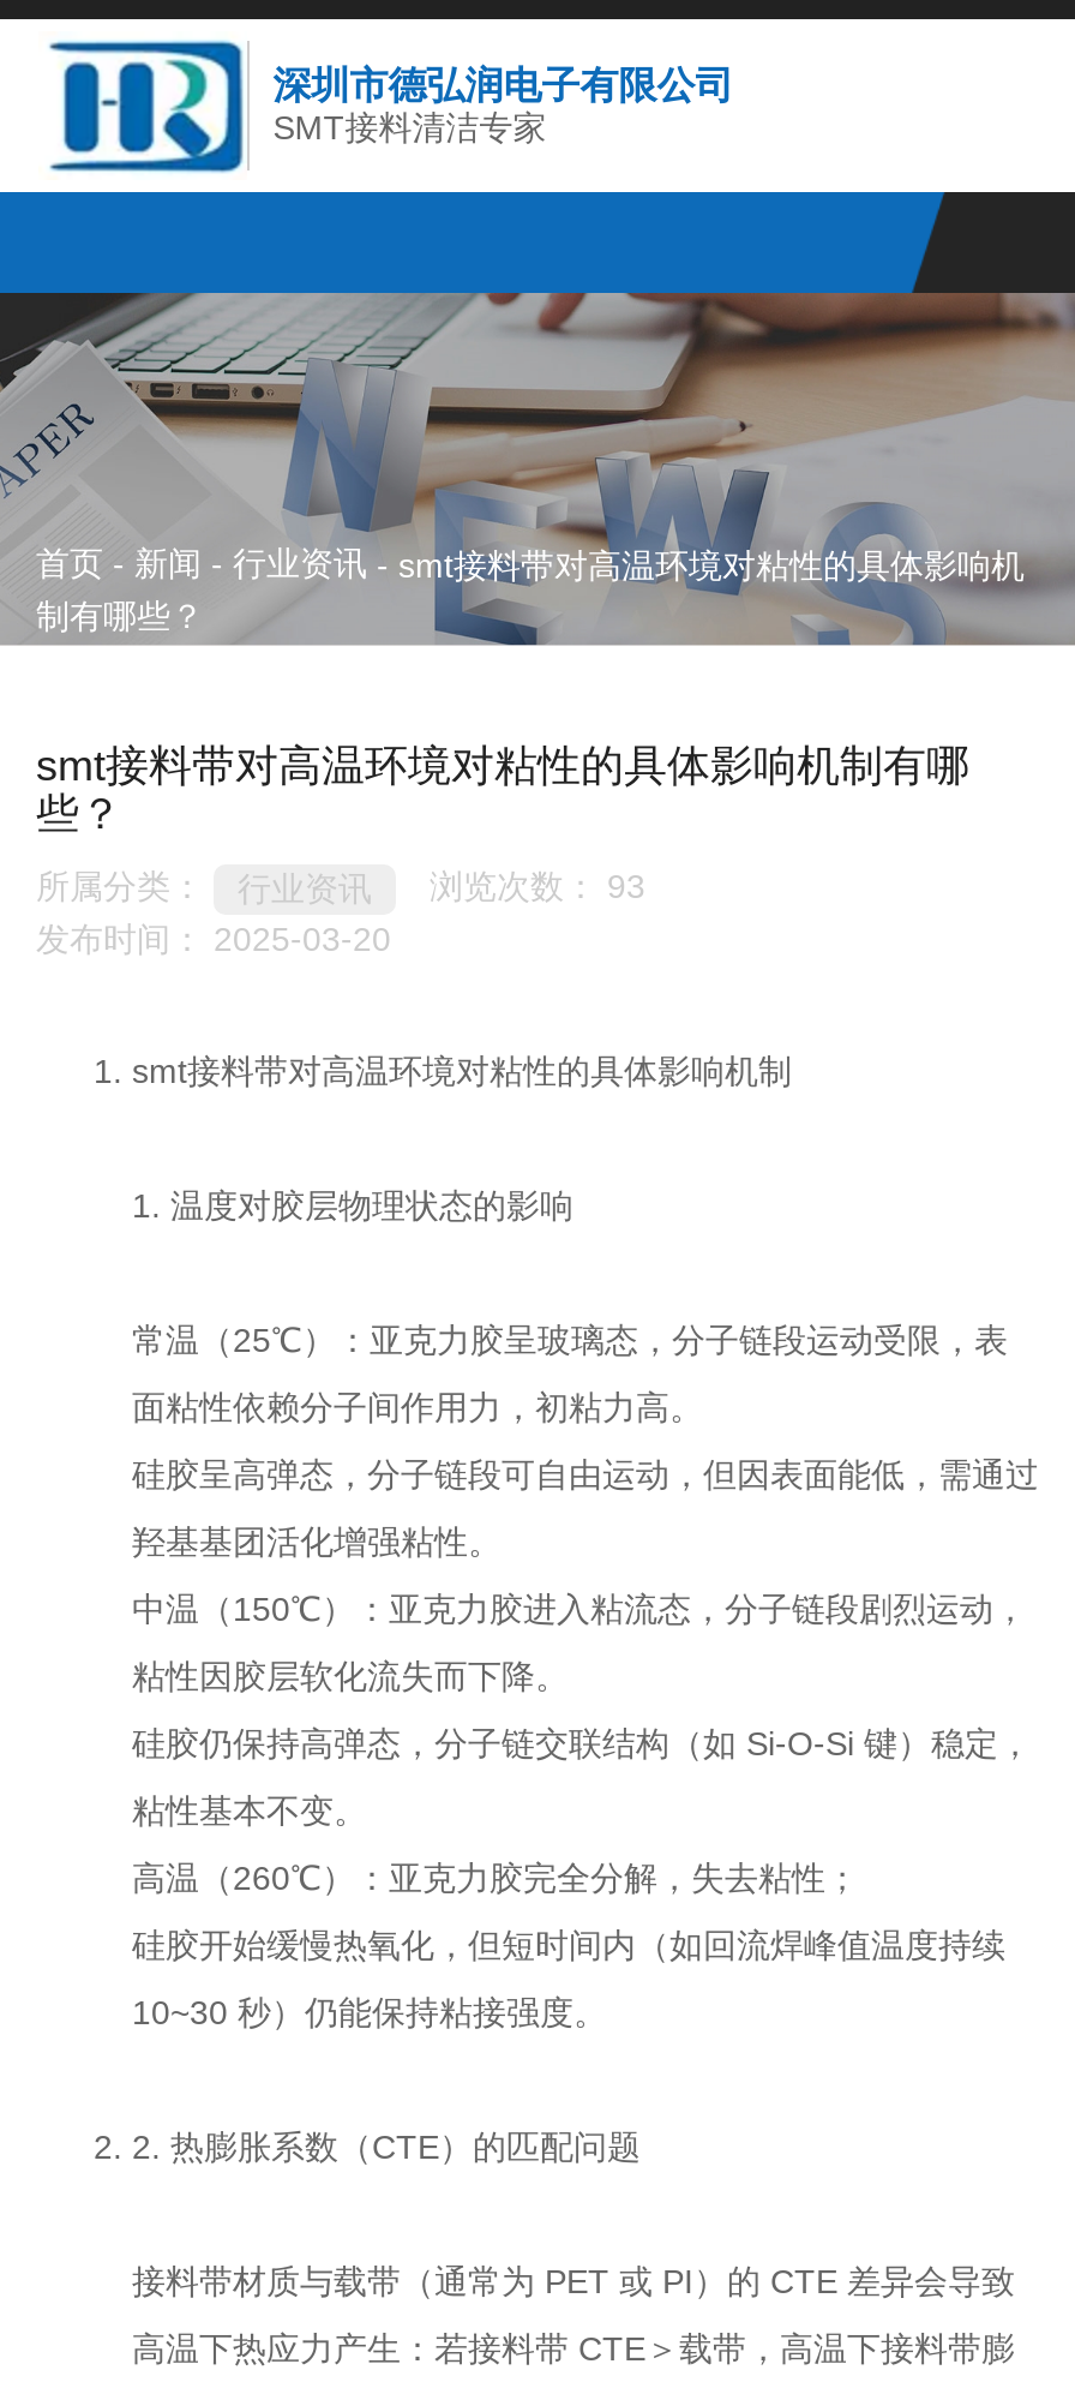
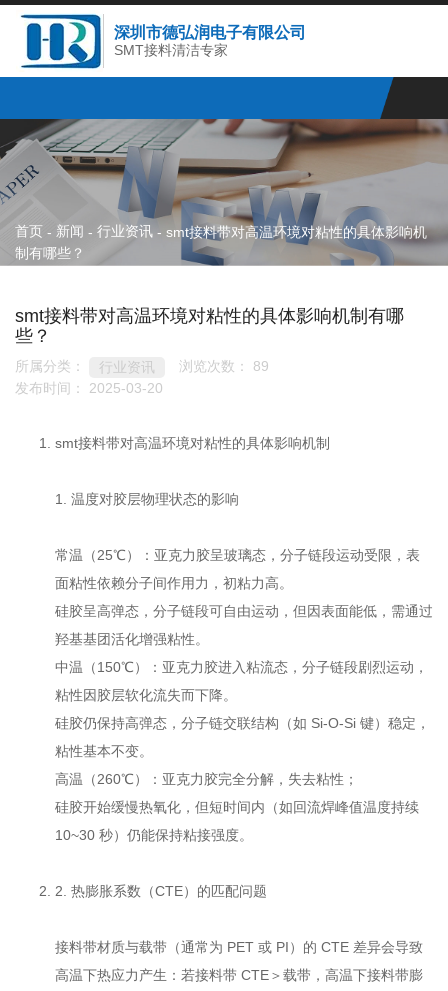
[430,868,645,906] 浏览次数：93 -> [179,358,269,374] 浏览次数：89

